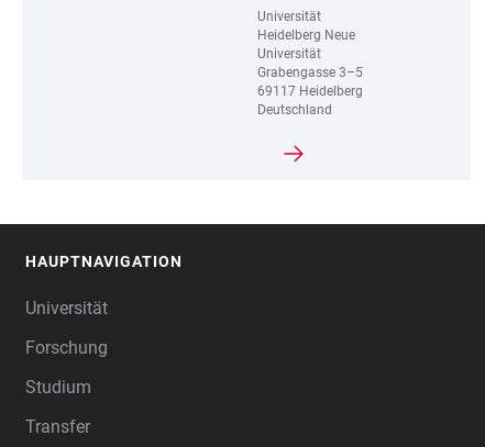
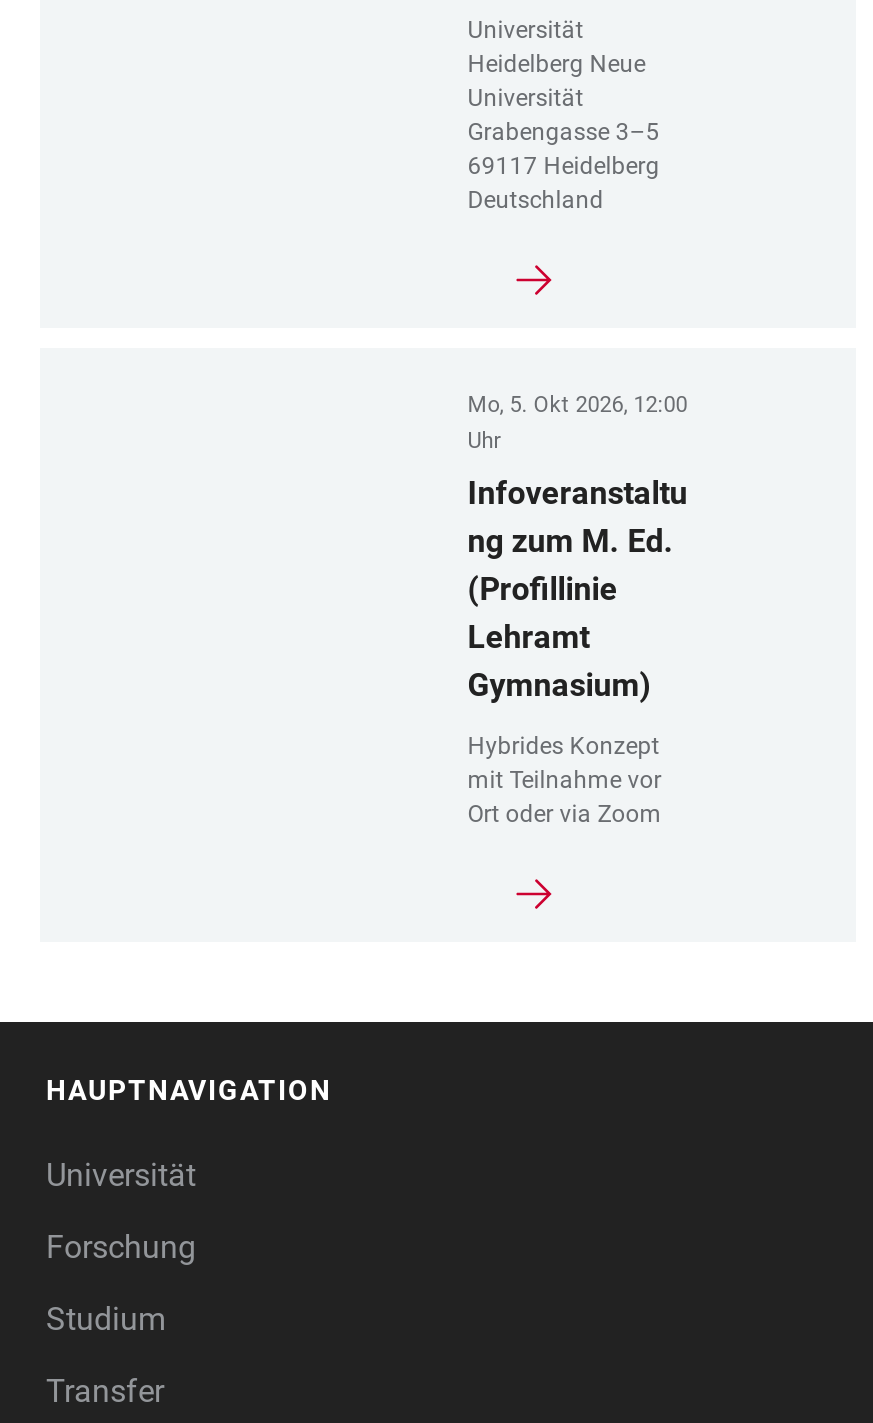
none -> [468,392,688,828] Mo, 5. Okt 2026, 12:00 | Uhr | Infoveranstaltu | ng zum M. Ed. | (Profillinie | Lehramt | Gymnasium) | Hybrides Konzept | mit Teilnahme vor | Ort oder via Zoom

